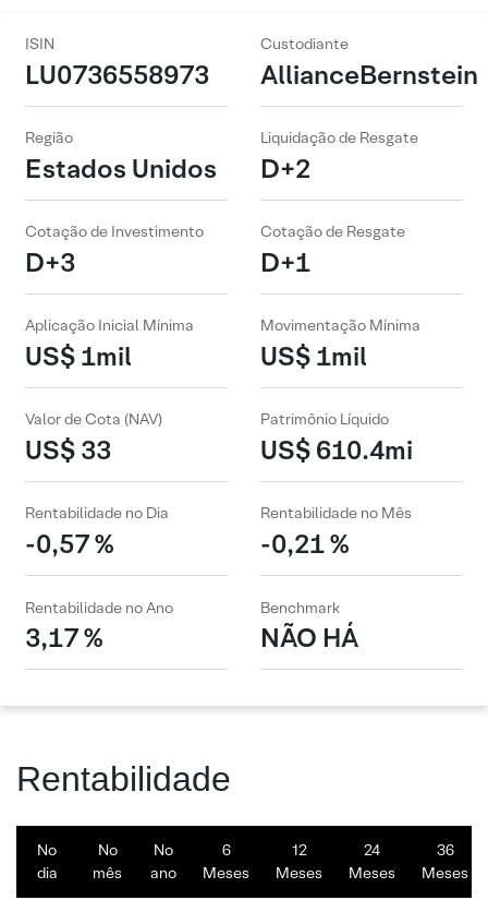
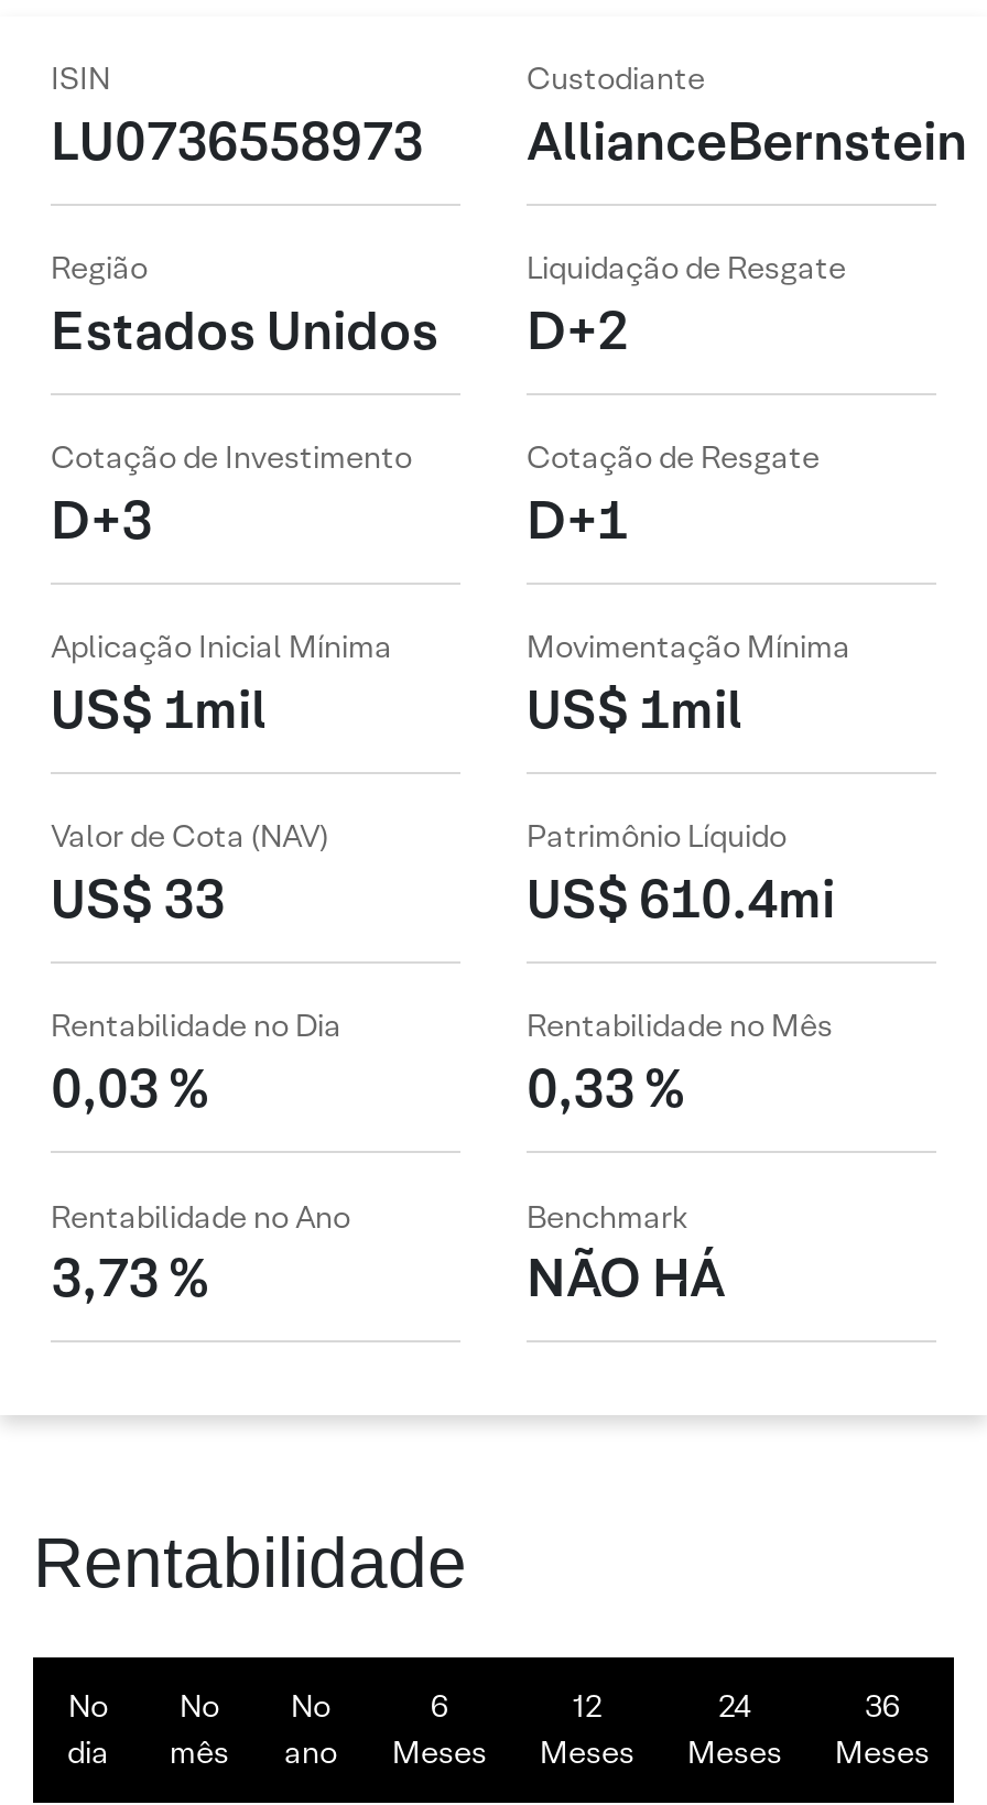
[25,527,113,561] -0,57 % -> [51,1054,207,1122] 0,03 %
[260,527,349,561] -0,21 % -> [527,1054,683,1122] 0,33 %
[25,621,102,655] 3,17 % -> [51,1244,207,1312] 3,73 %

